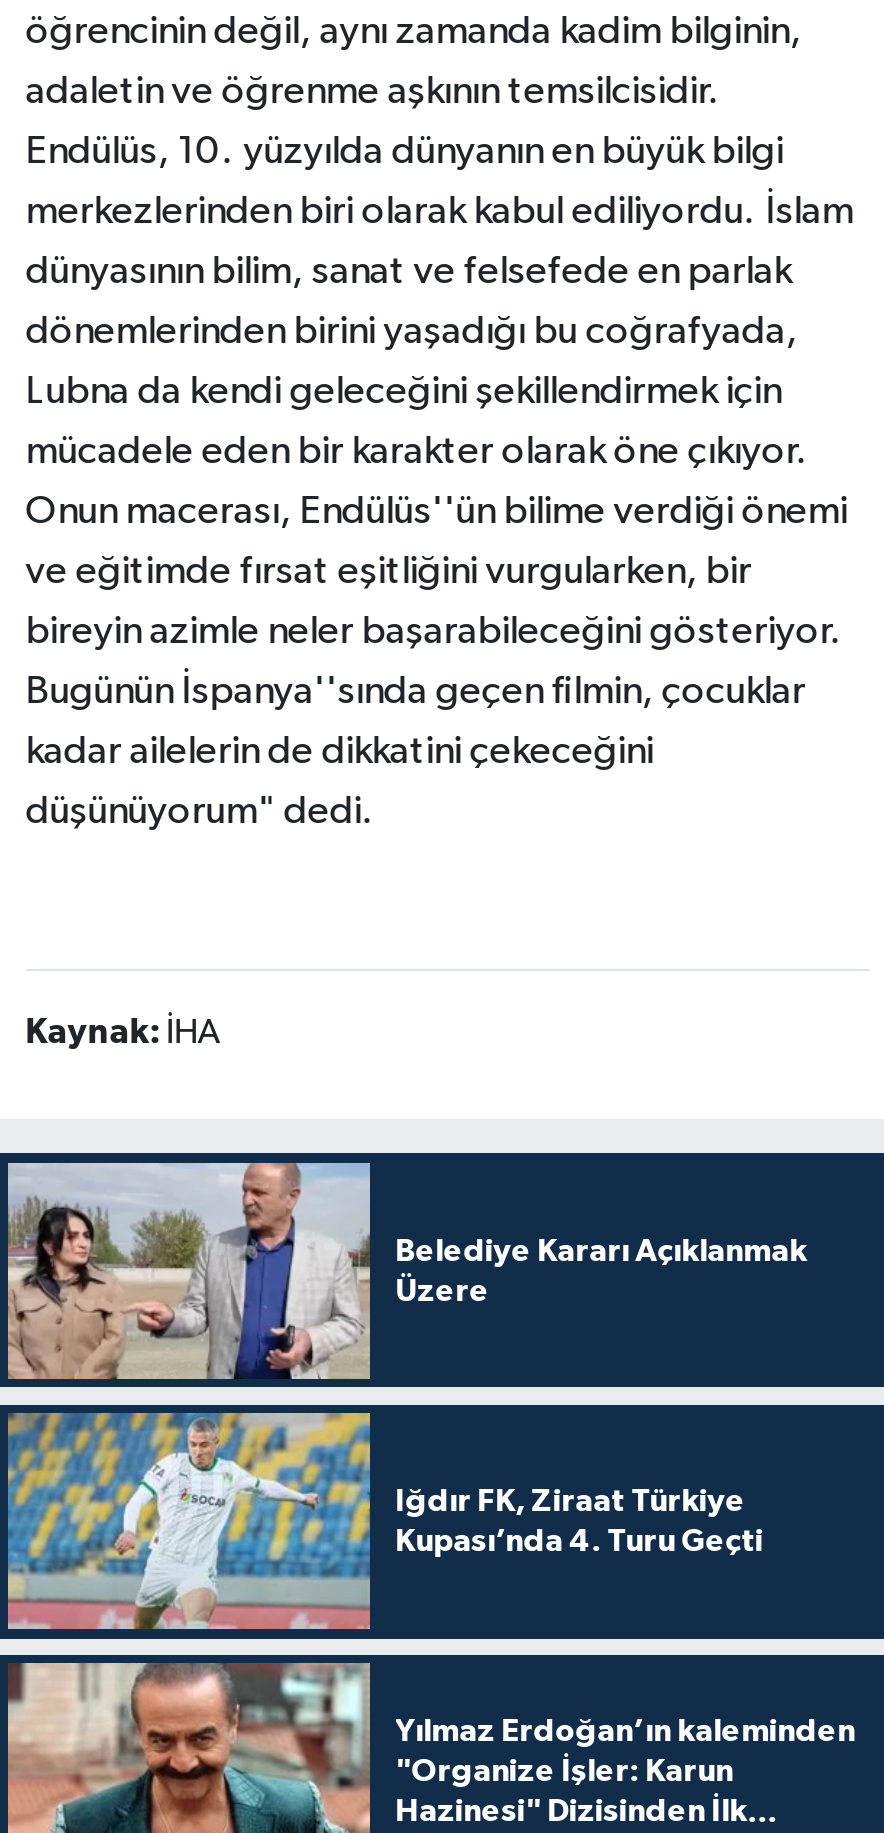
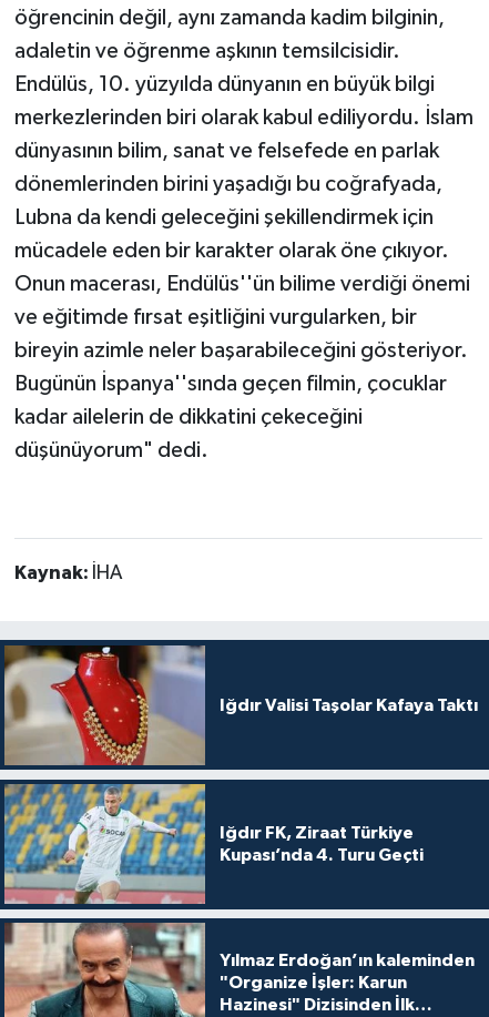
[6,1161,807,1381] [image] | Belediye Kararı Açıklanmak | Üzere -> [4,644,477,766] [image] | Iğdır Valisi Taşolar Kafaya Taktı

